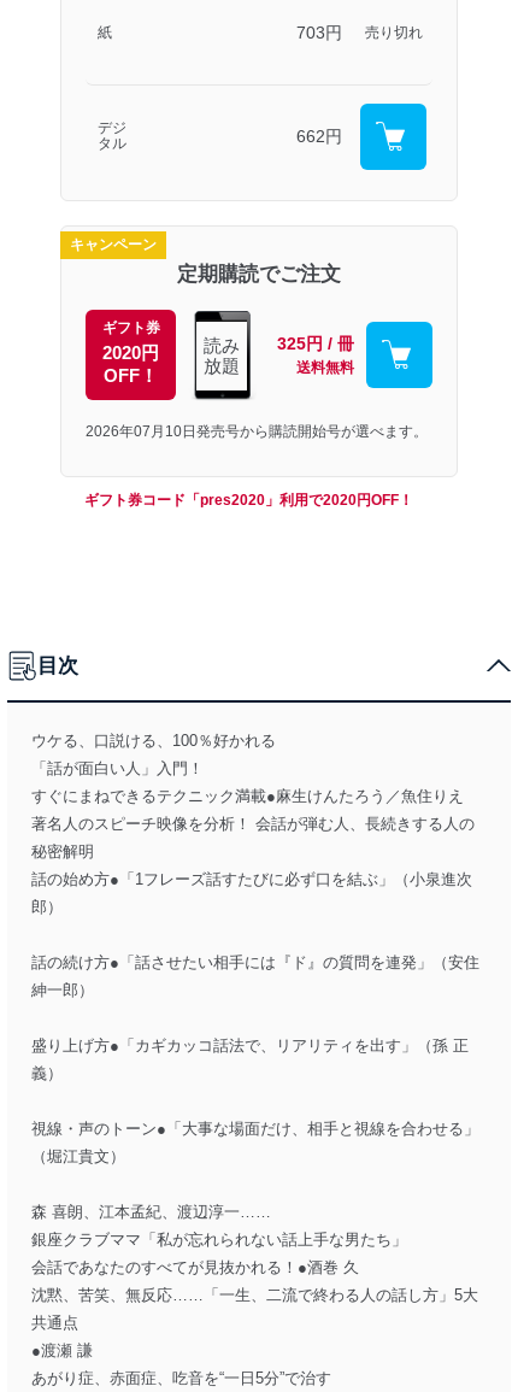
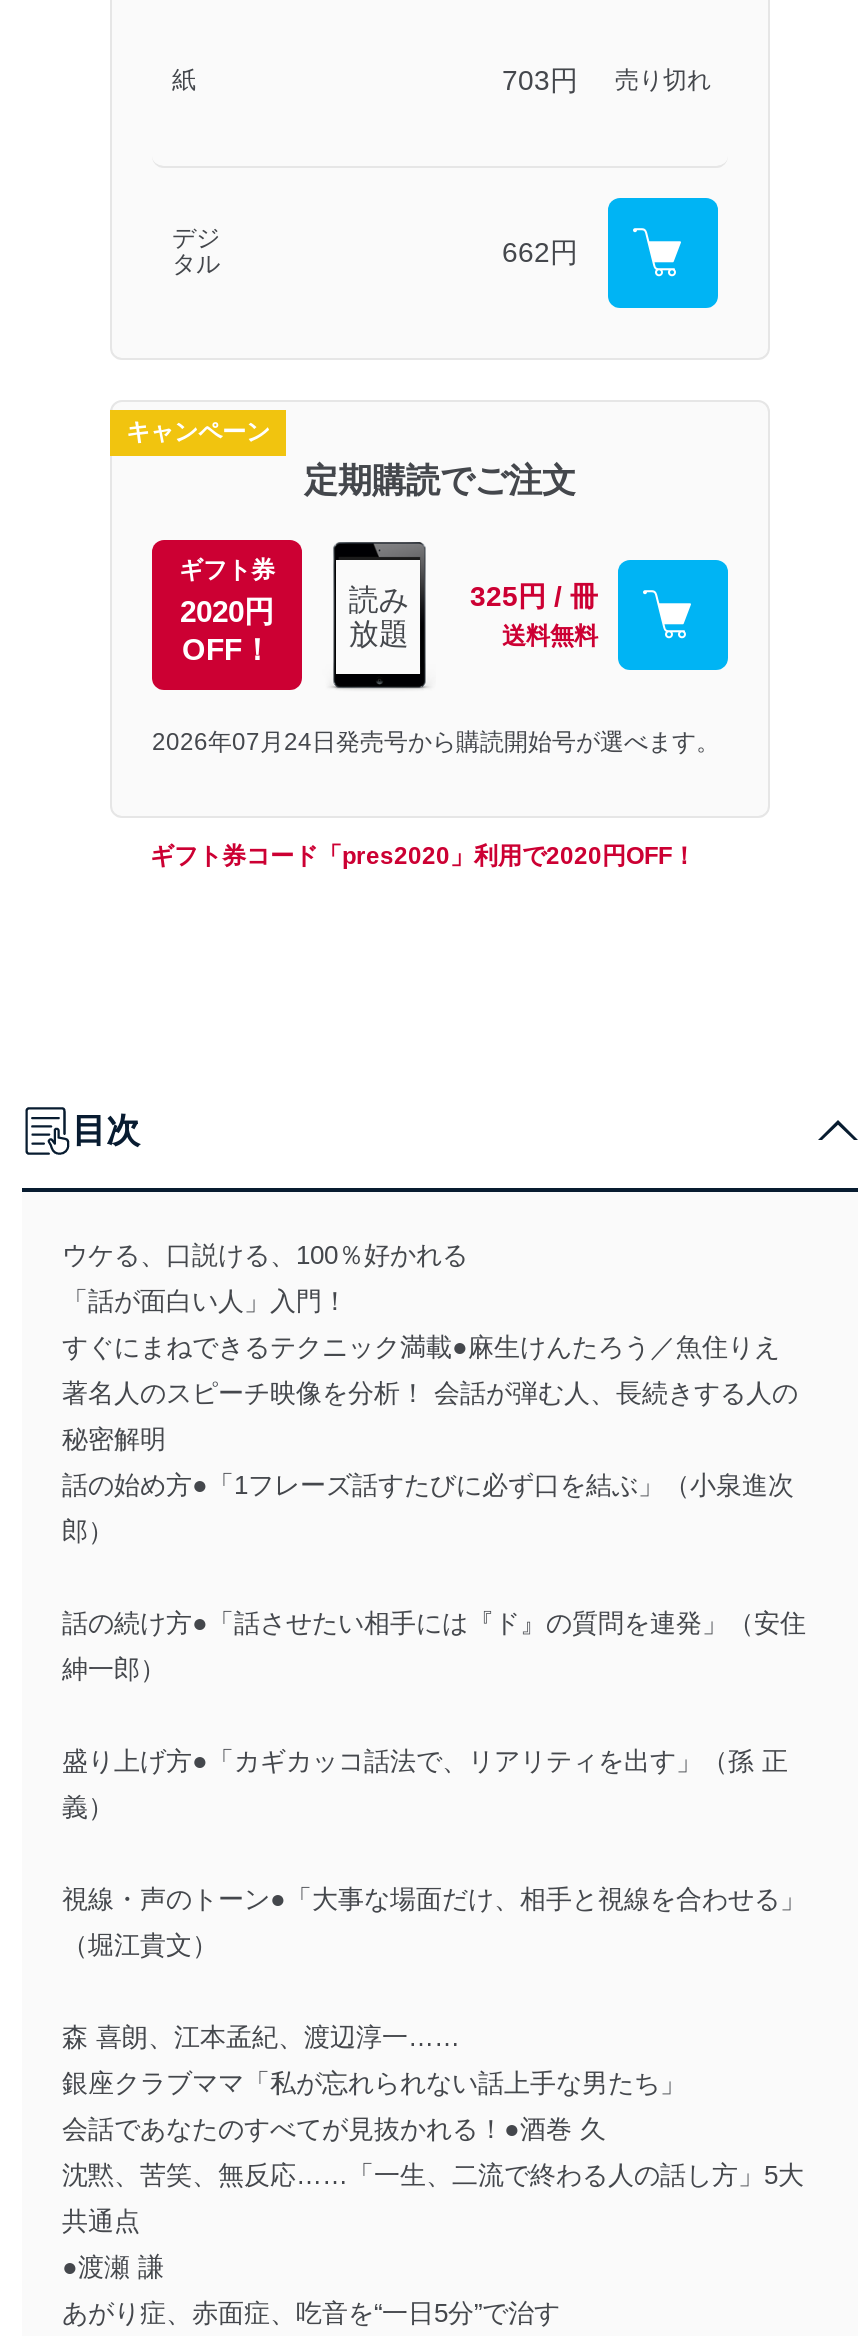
[86,423,428,440] 2026年07月10日発売号から購読開始号が選べます。 -> [152,728,720,756] 2026年07月24日発売号から購読開始号が選べます。

